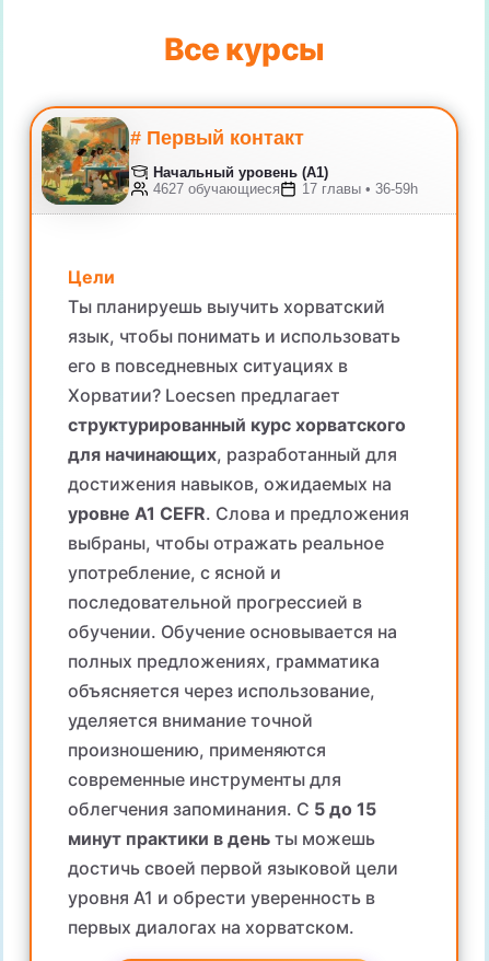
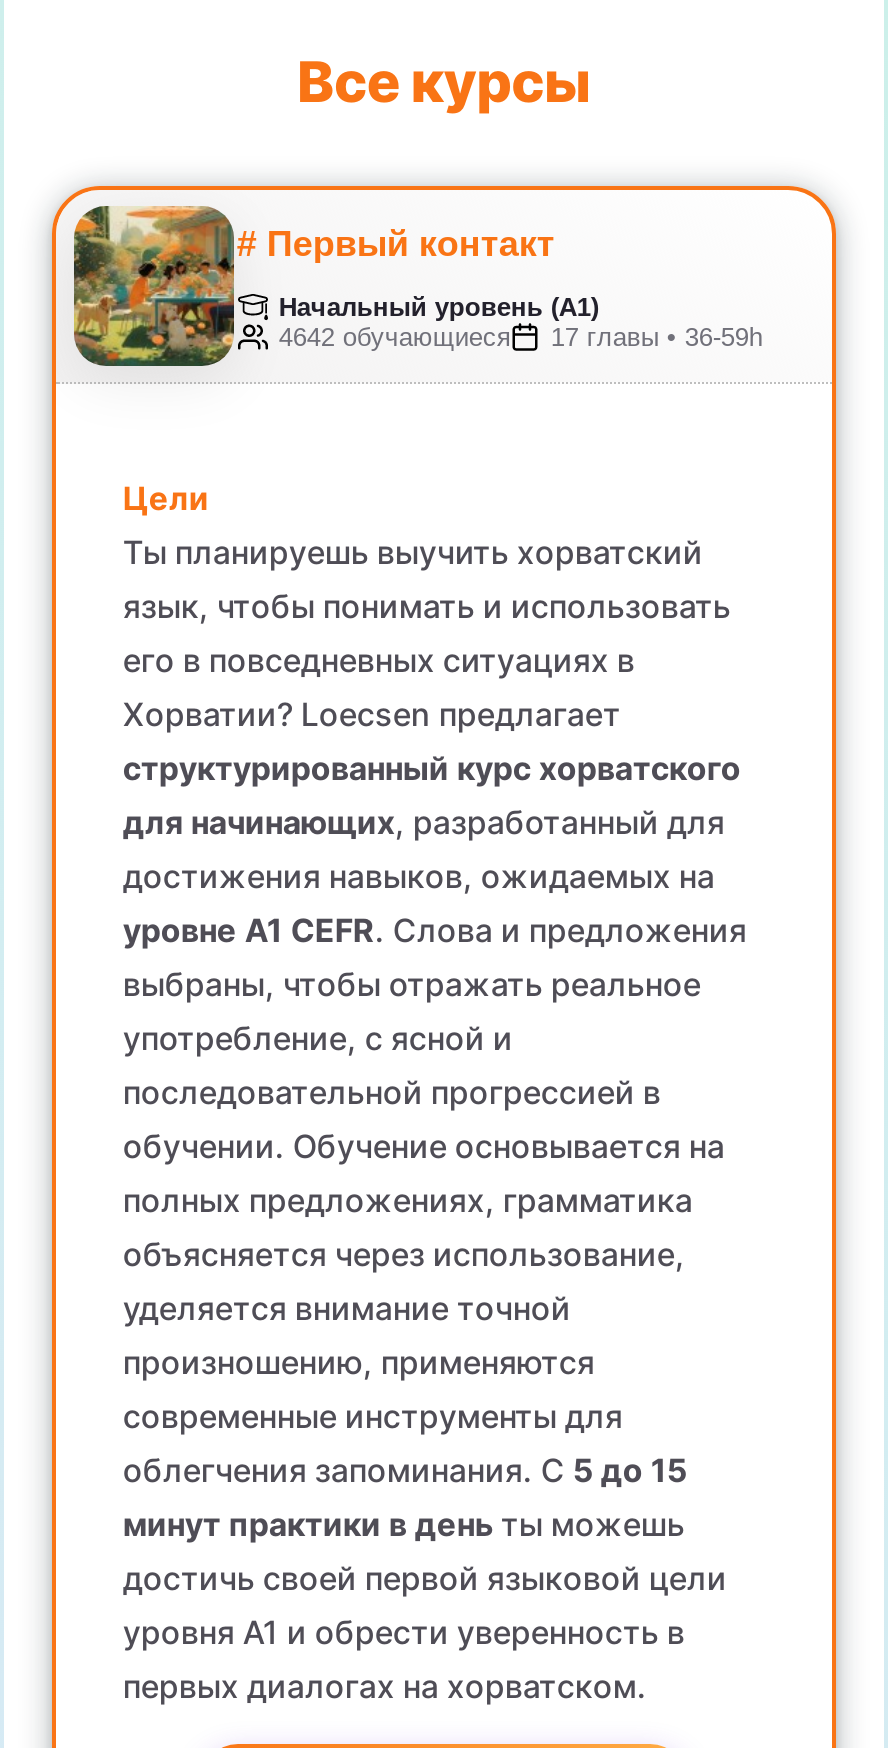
[153,180,418,196] 4627 обучающиеся 17 главы • 36-59h -> [279,321,763,351] 4642 обучающиеся 17 главы • 36-59h

